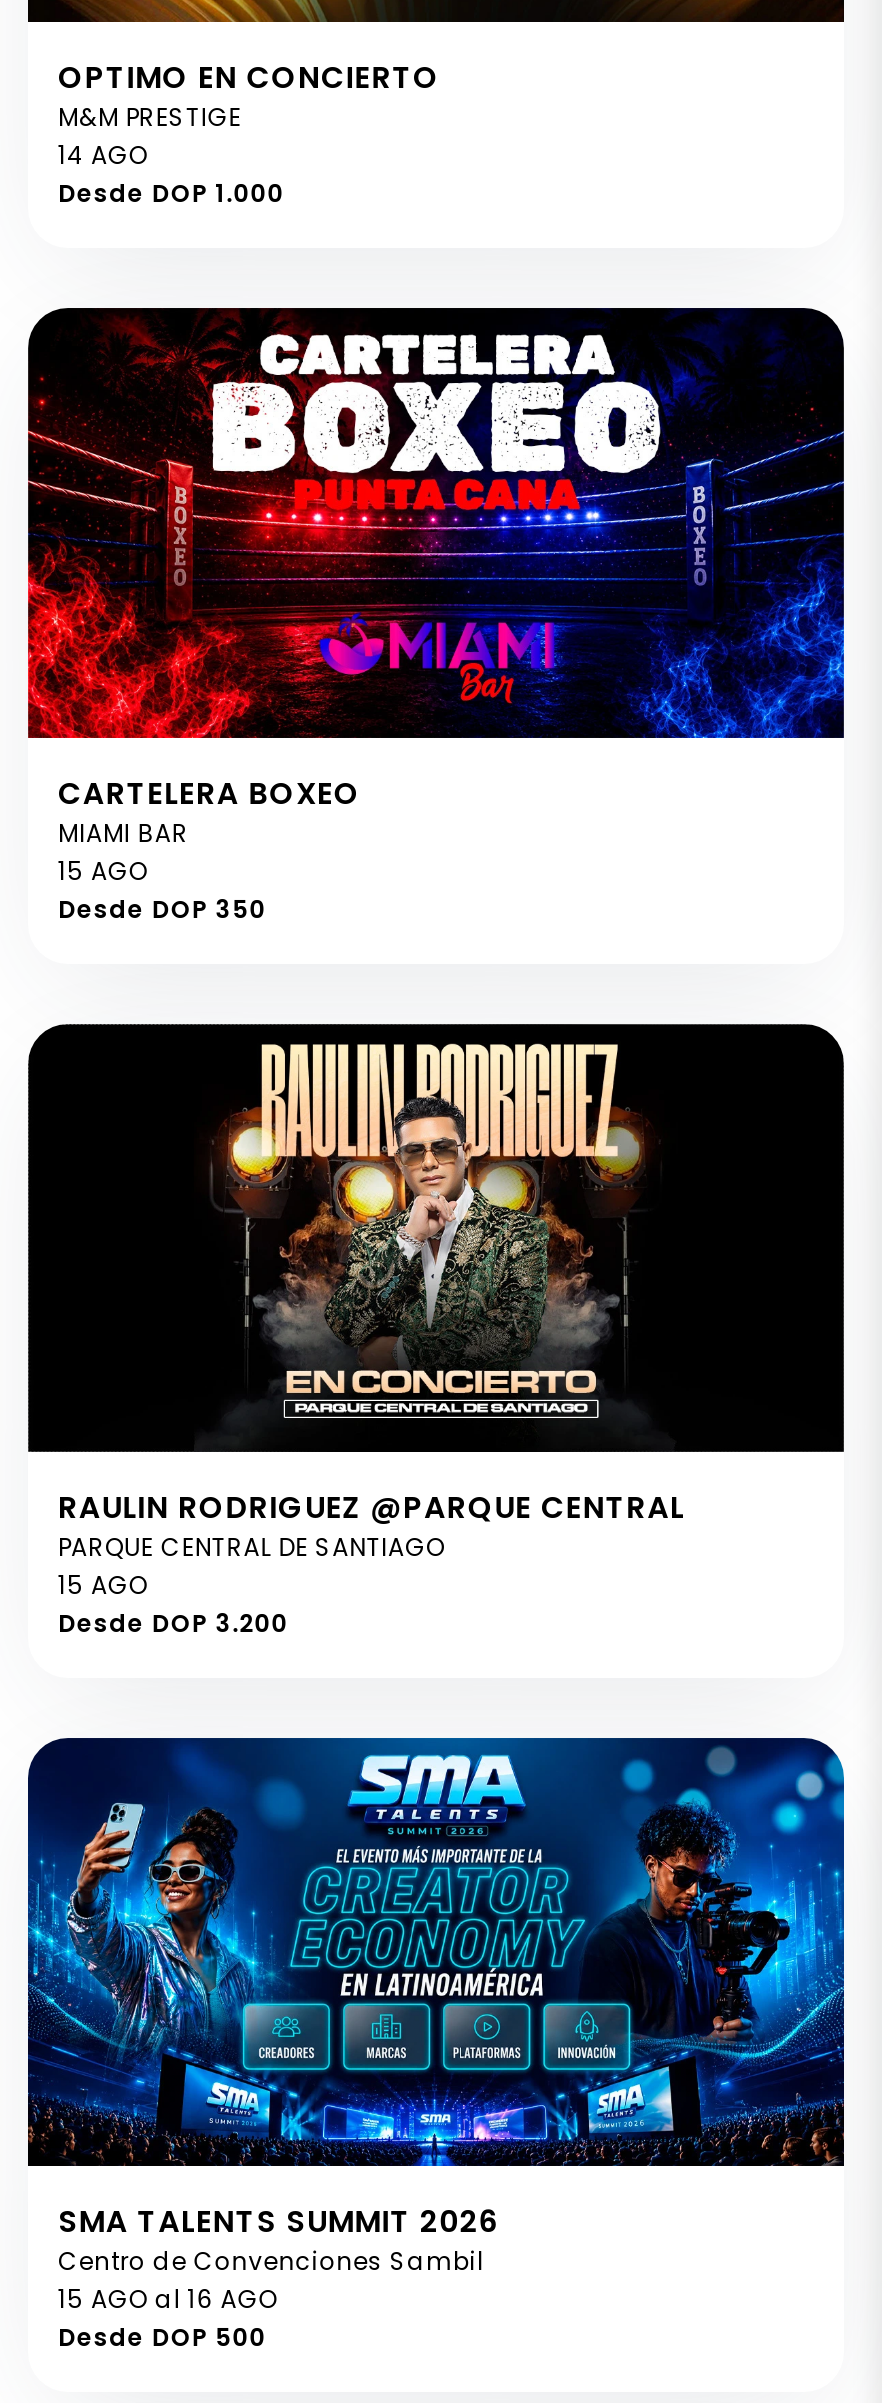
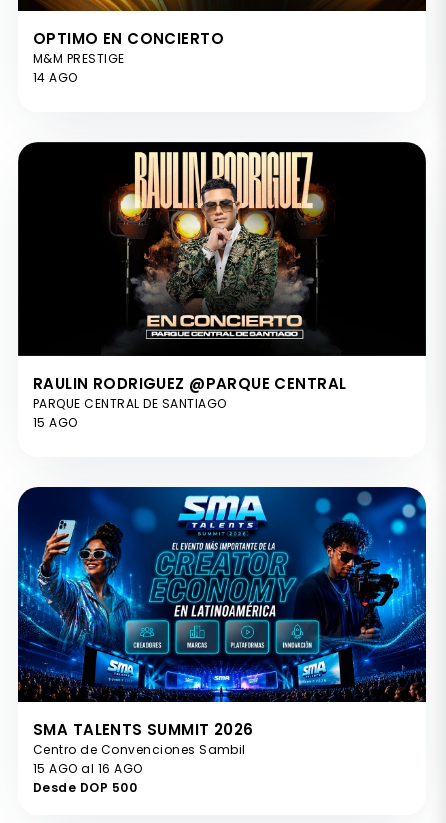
[58,177,284,211] Desde DOP 1.000 -> none
[26,284,846,925] [image] | CARTELERA BOXEO | MIAMI BAR | 15 AGO | Desde DOP 350 -> none
[58,1605,288,1639] Desde DOP 3.200 -> none

